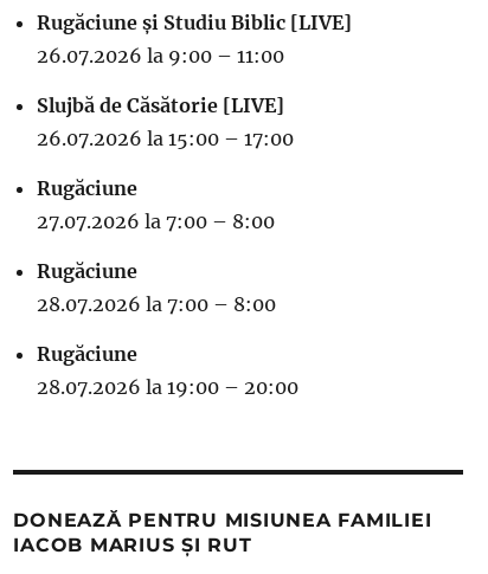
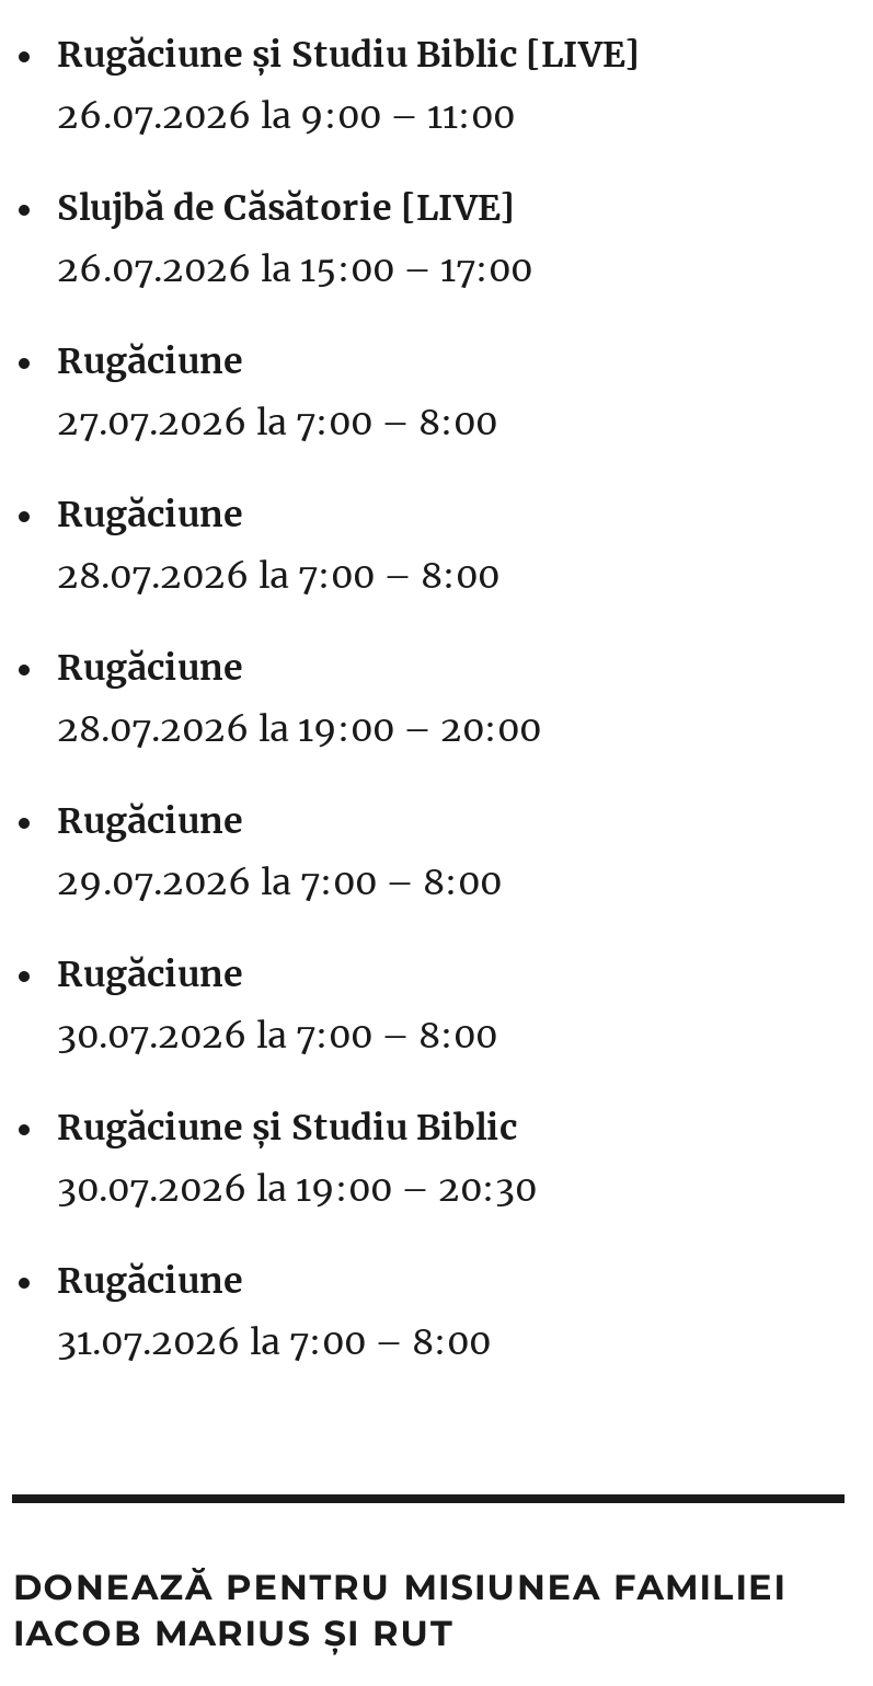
none -> [57,798,537,1363] Rugăciune | 29.07.2026 la 7:00 – 8:00 | Rugăciune | 30.07.2026 la 7:00 – 8:00 | Rugăciune și Studiu Biblic | 30.07.2026 la 19:00 – 20:30 | Rugăciune | 31.07.2026 la 7:00 – 8:00

